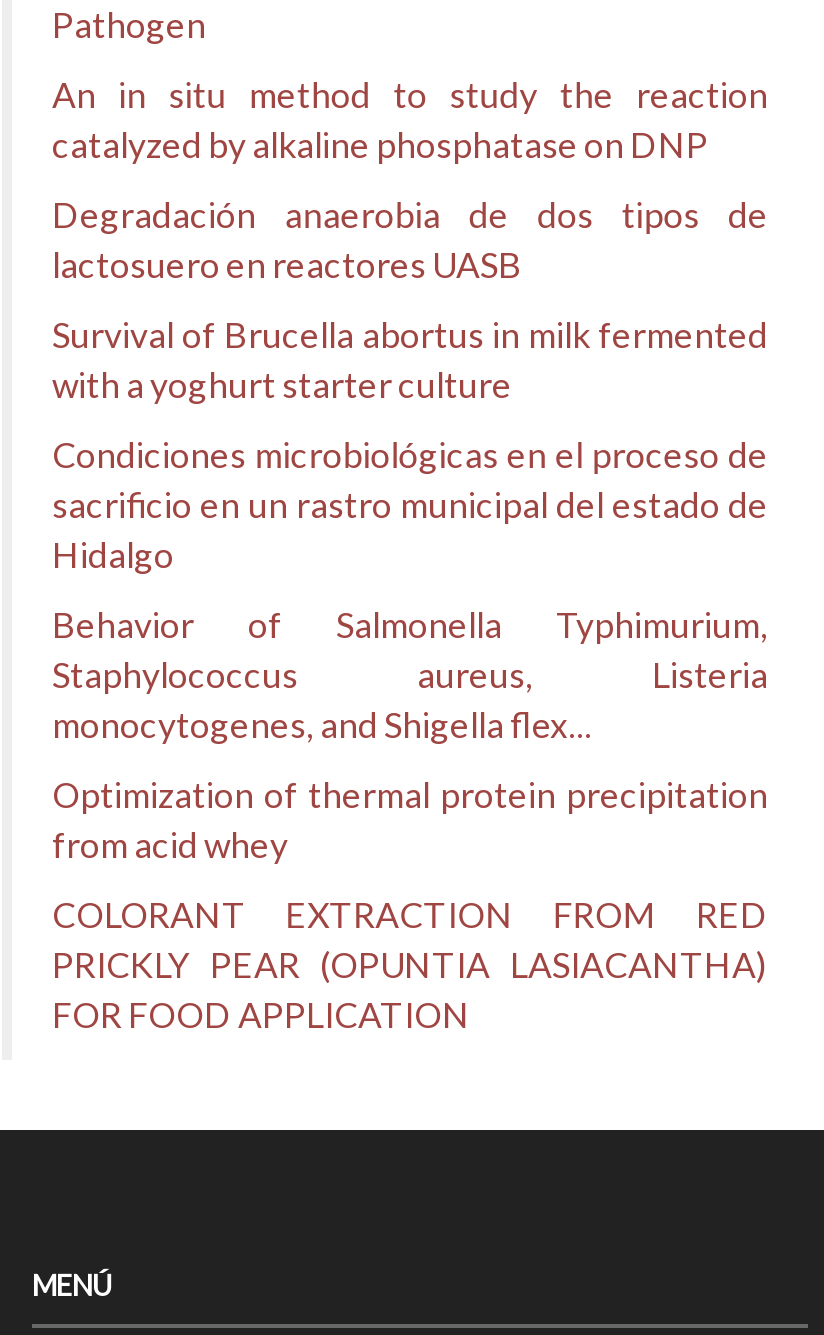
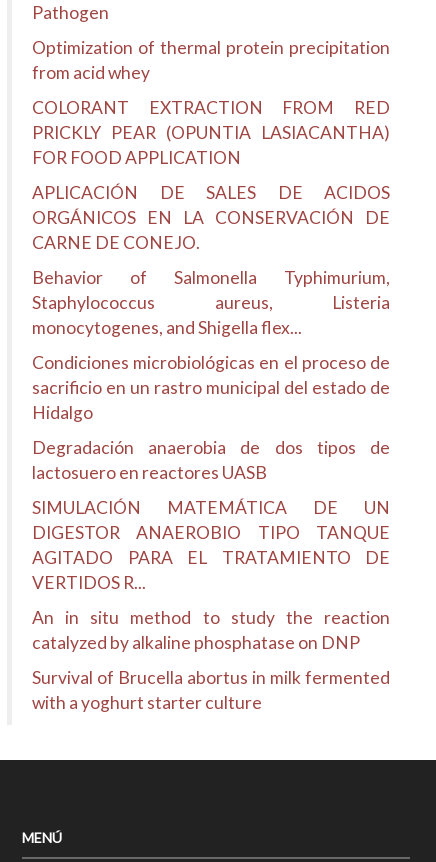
moved [52,74,768,406] -> [32,607,390,713]: An in situ method to study the reaction | catalyzed by alkaline phosphatase on DNP | Survival of Brucella abortus in milk fermented | with a yoghurt starter culture
moved [52,194,768,746] -> [32,267,390,483]: Behavior of Salmonella Typhimurium, | Staphylococcus aureus, Listeria | monocytogenes, and Shigella flex... | Condiciones microbiológicas en el proceso de | sacrificio en un rastro municipal del estado de | Hidalgo | Degradación anaerobia de dos tipos de | lactosuero en reactores UASB
moved [52,774,768,1036] -> [32,37,390,168]: Optimization of thermal protein precipitation | from acid whey | COLORANT EXTRACTION FROM RED | PRICKLY PEAR (OPUNTIA LASIACANTHA) | FOR FOOD APPLICATION
none -> [32,182,390,593] APLICACIÓN DE SALES DE ACIDOS | ORGÁNICOS EN LA CONSERVACIÓN DE | CARNE DE CONEJO. | SIMULACIÓN MATEMÁTICA DE UN | DIGESTOR ANAEROBIO TIPO TANQUE | AGITADO PARA EL TRATAMIENTO DE | VERTIDOS R...

